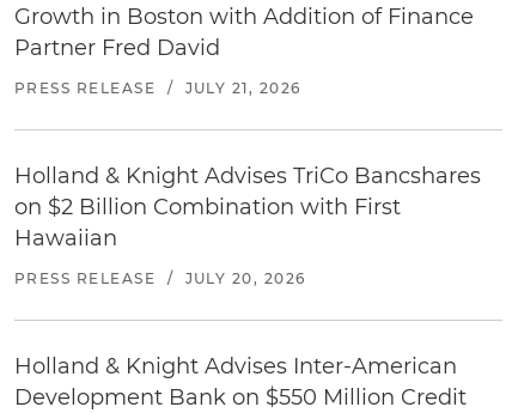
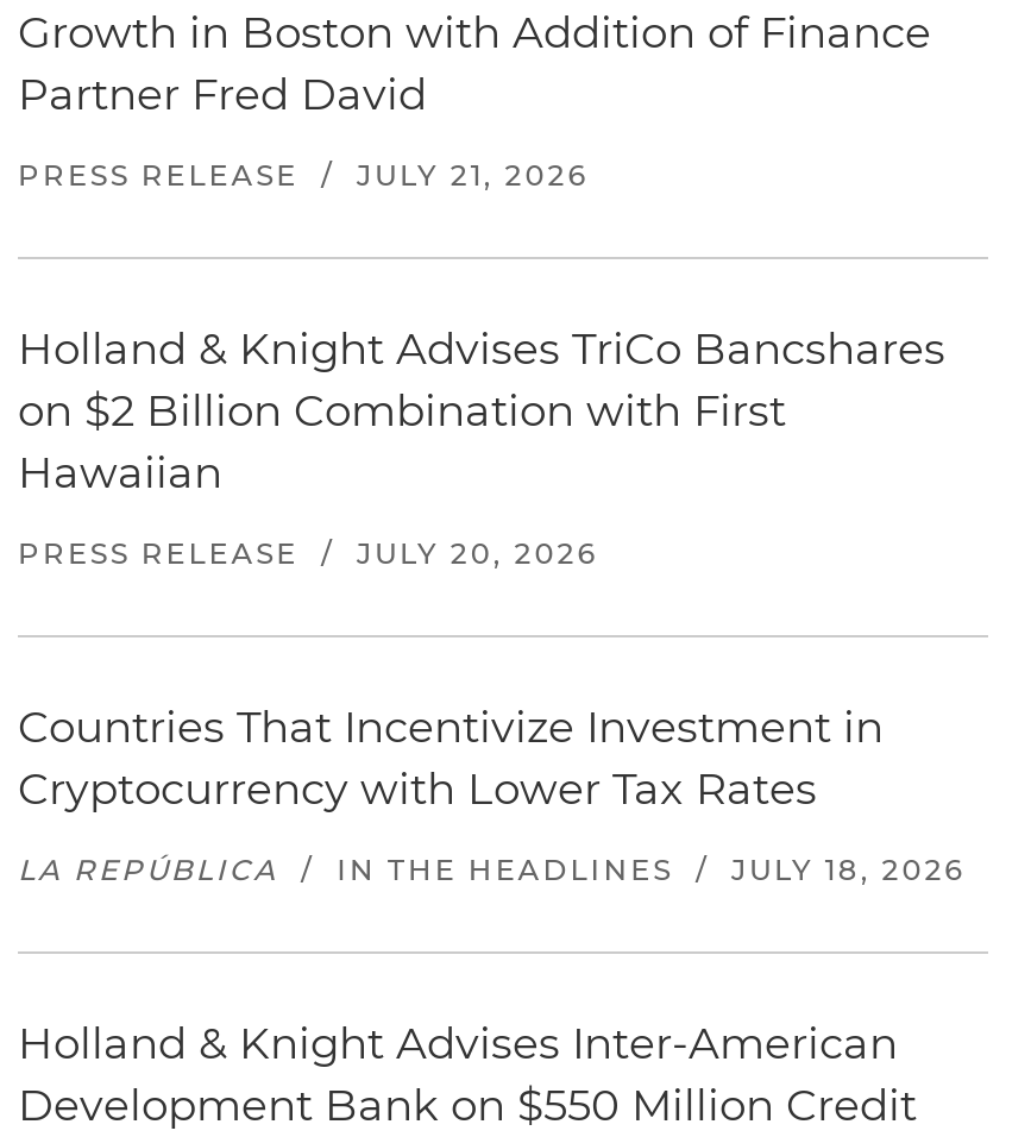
none -> [18,702,965,887] Countries That Incentivize Investment in | Cryptocurrency with Lower Tax Rates | LA REPÚBLICA / IN THE HEADLINES / JULY 18, 2026

